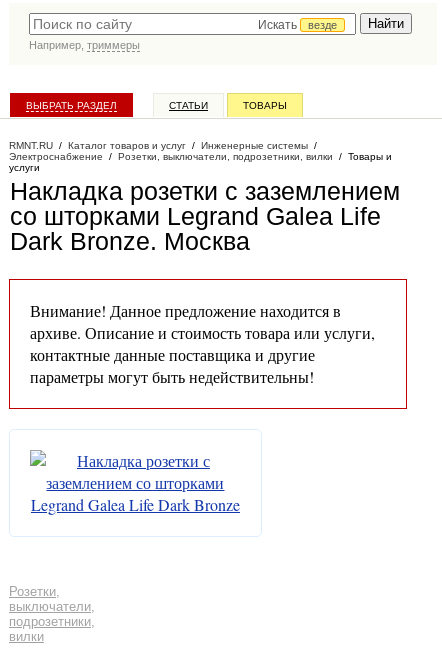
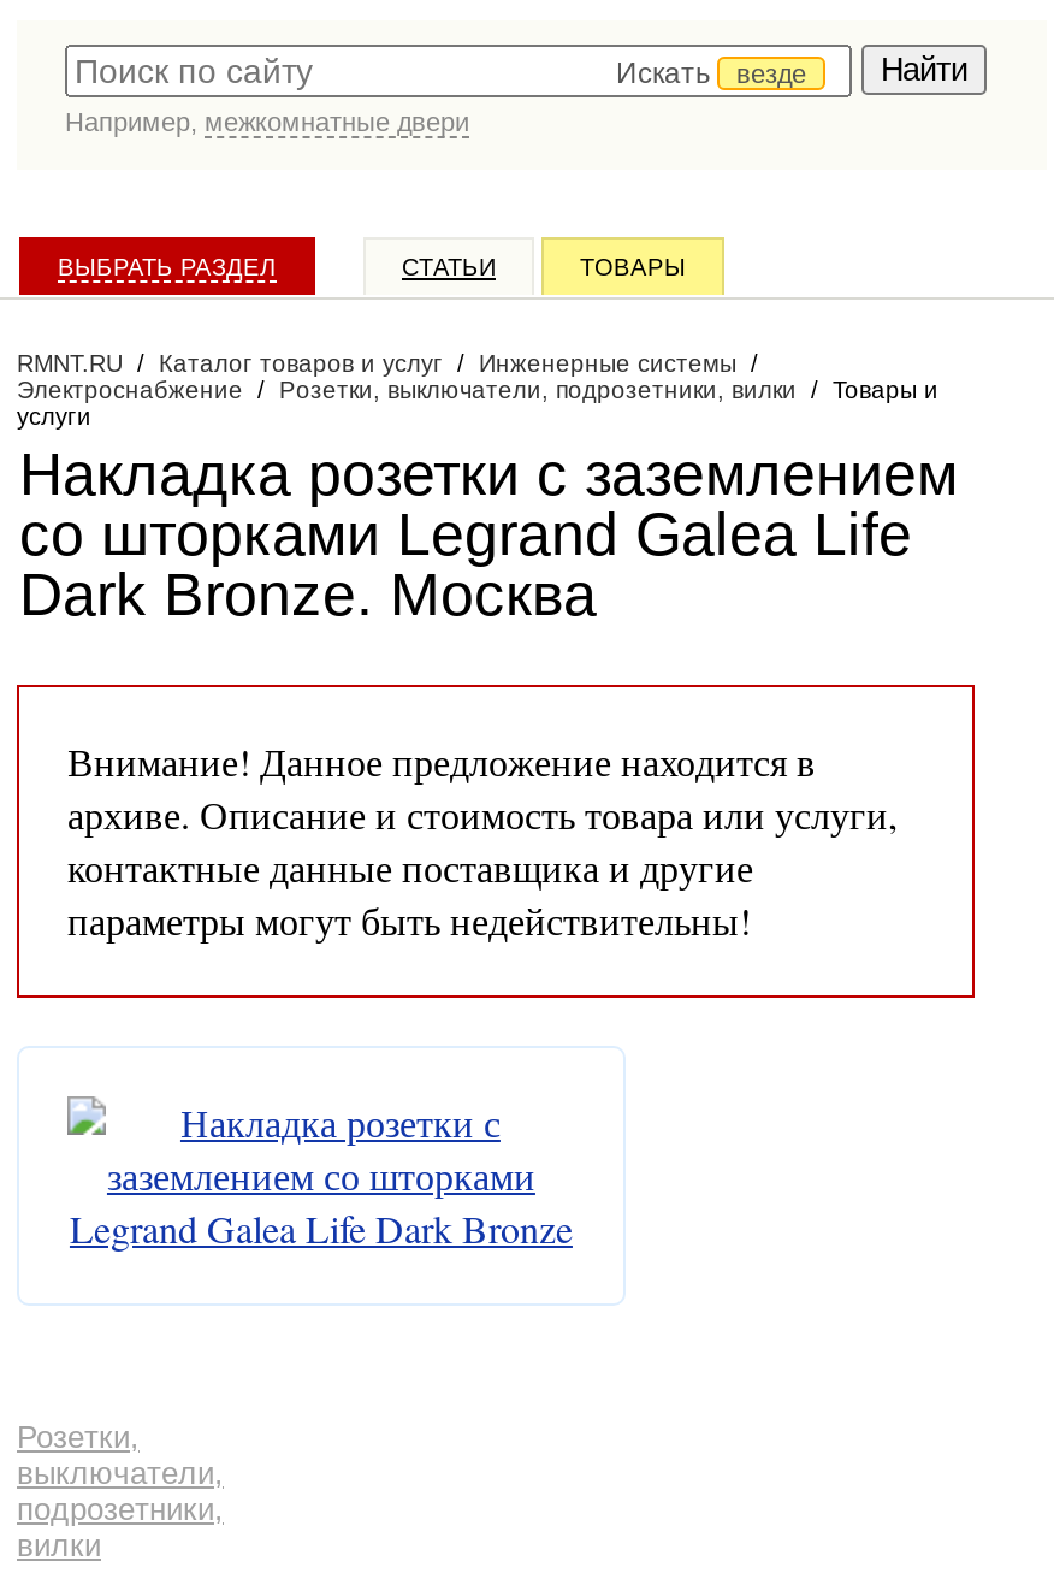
[29,39,140,51] Например, триммеры -> [65,107,469,136] Например, межкомнатные двери

